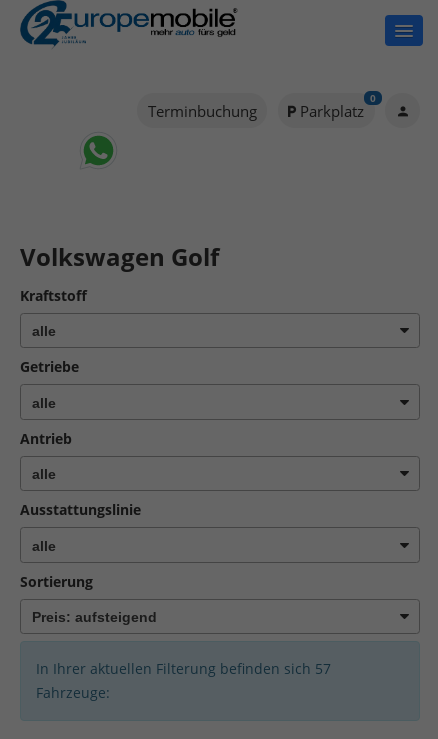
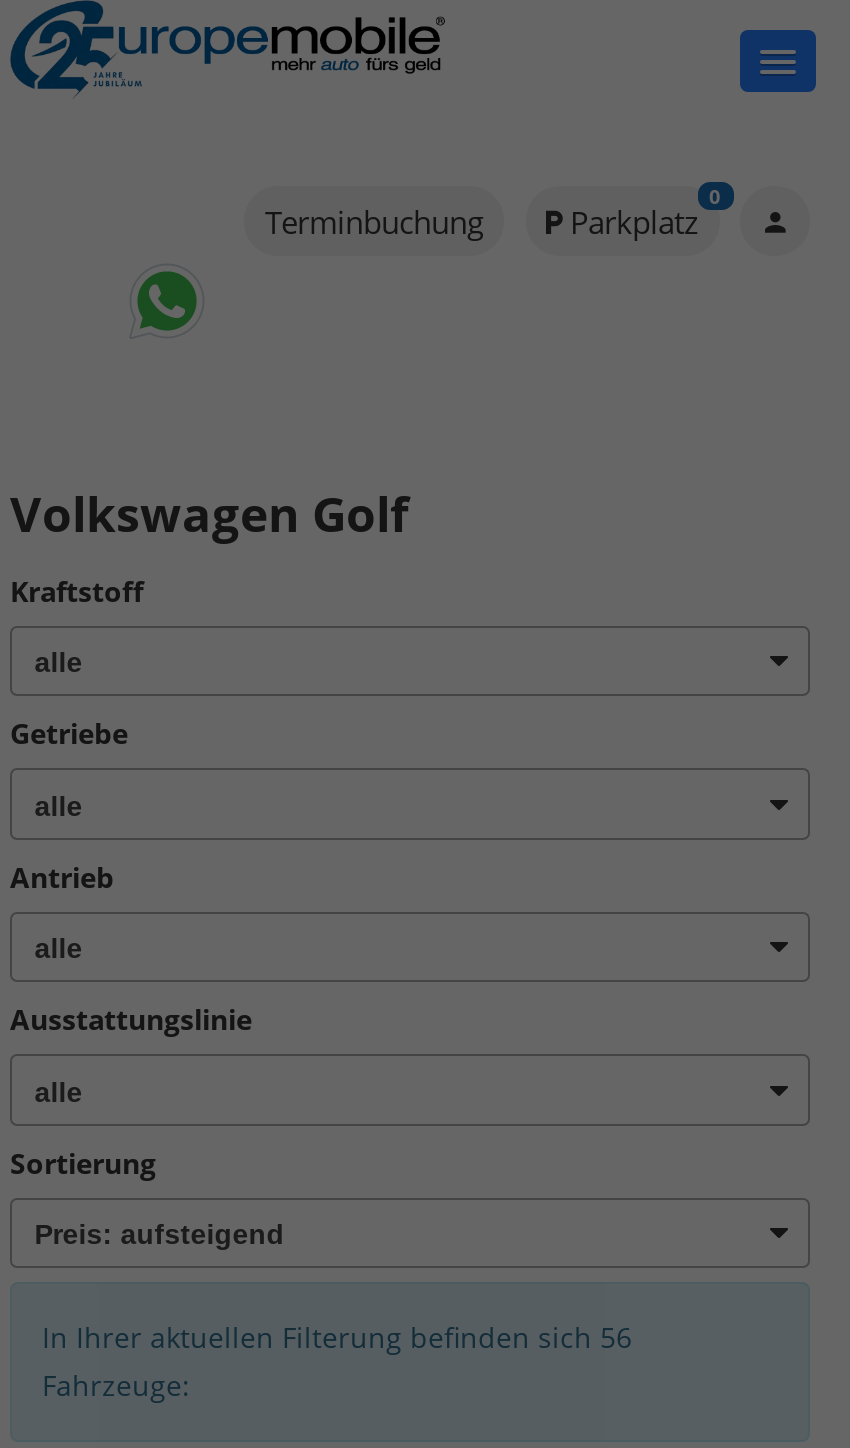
[36,659,331,678] In Ihrer aktuellen Filterung befinden sich 57 -> [42,1318,632,1356] In Ihrer aktuellen Filterung befinden sich 56

